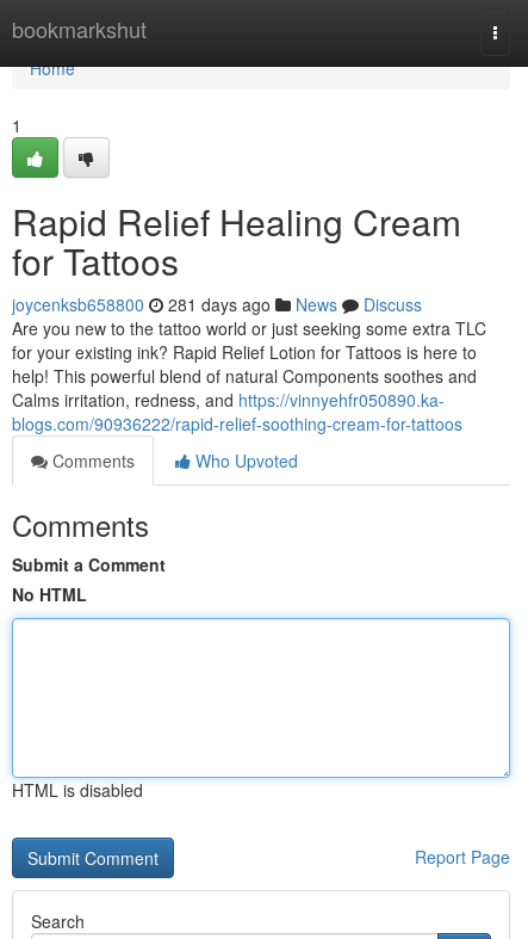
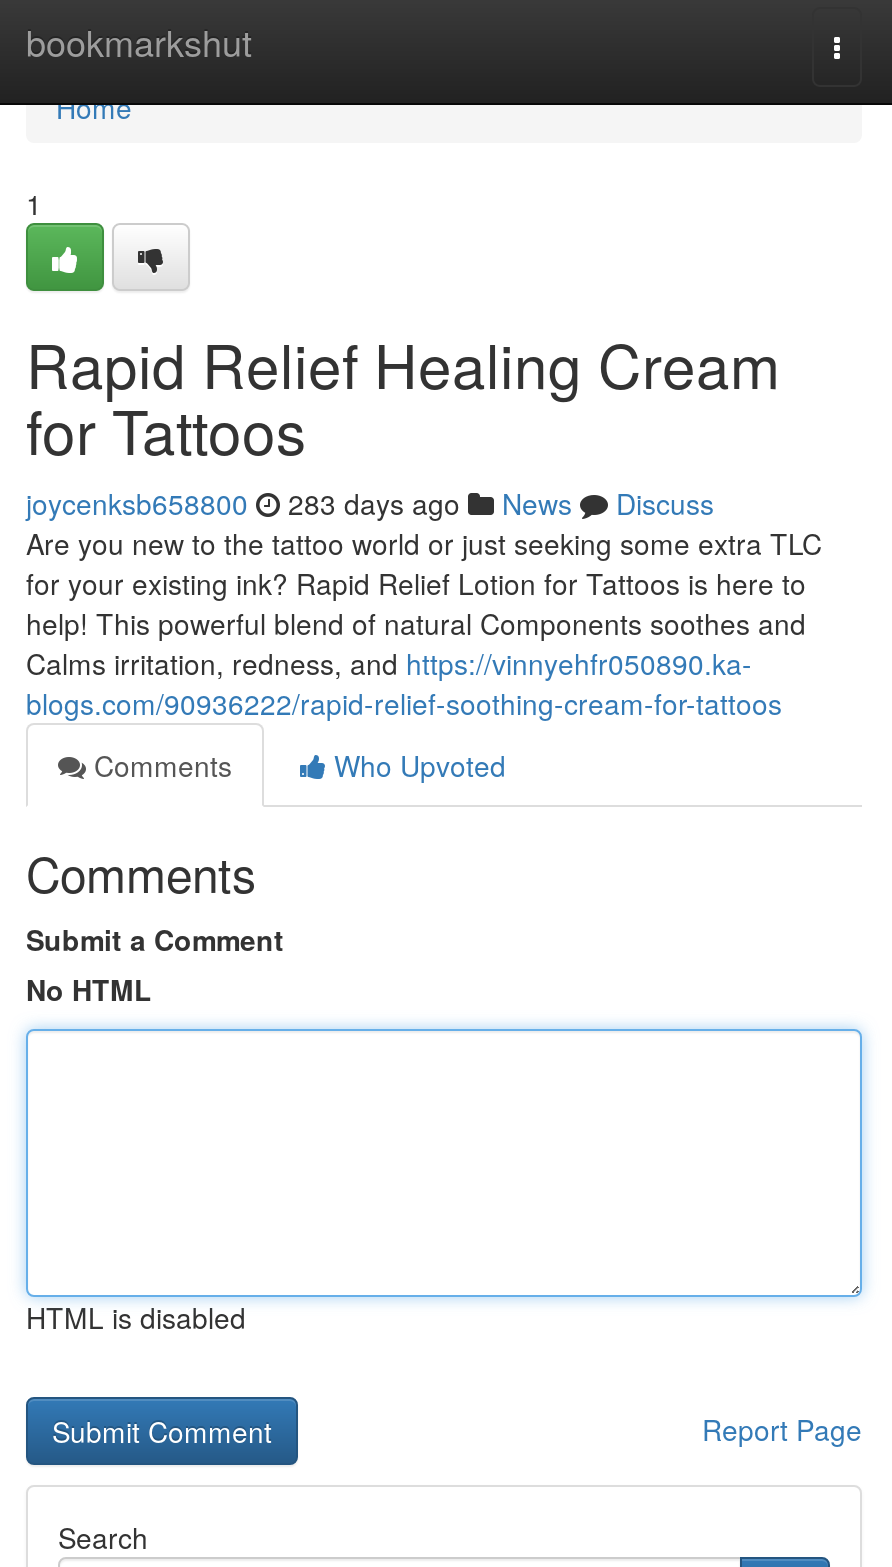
[12,292,422,316] joycenksb658800 281 days ago News Discuss -> [26,483,714,523] joycenksb658800 283 days ago News Discuss

